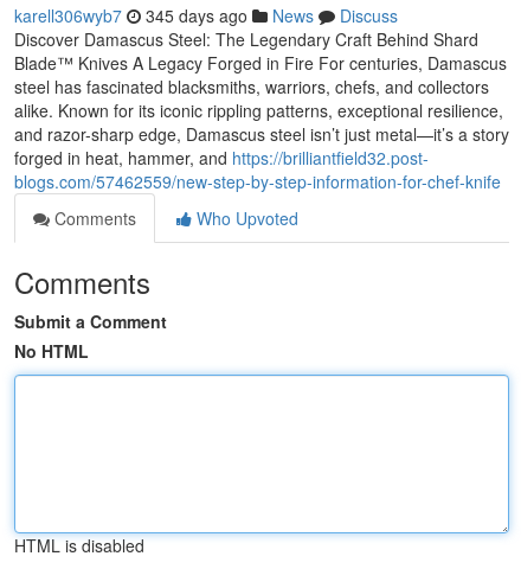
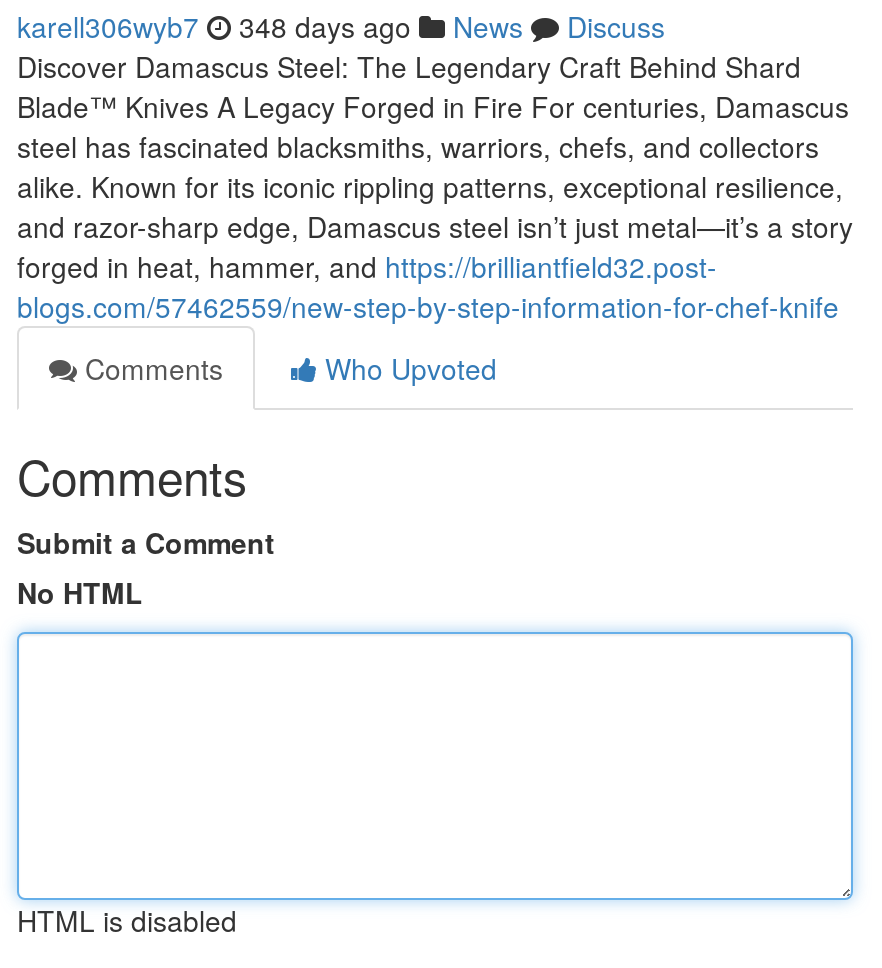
[14,4,398,27] karell306wyb7 345 days ago News Discuss -> [17,6,665,46] karell306wyb7 348 days ago News Discuss

